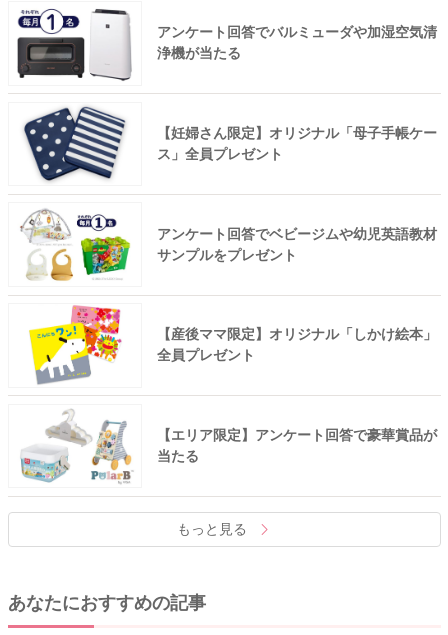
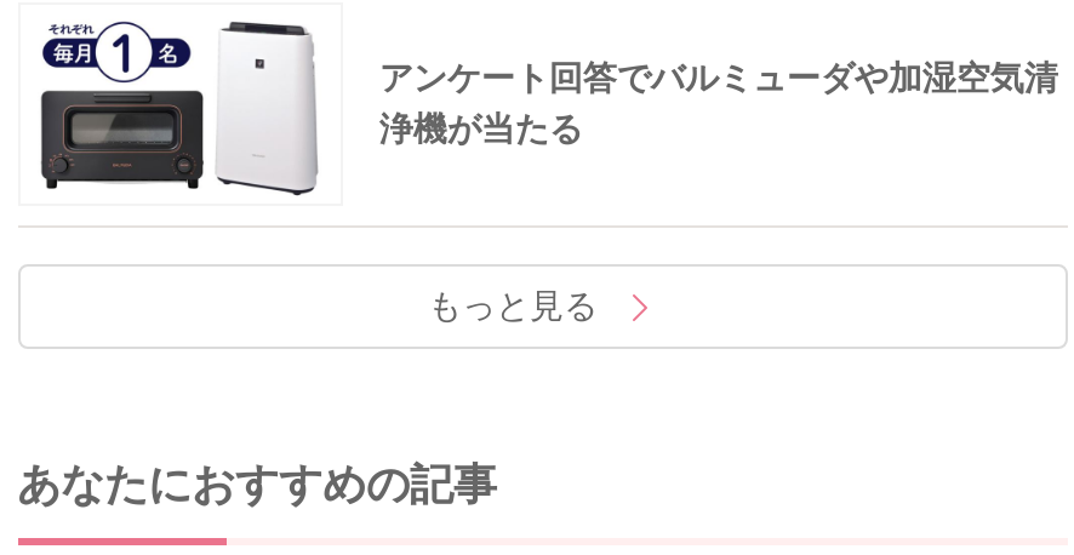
[23,106,437,182] [image] | 【妊婦さん限定】オリジナル「母子手帳ケー | ス」全員プレゼント -> none
[20,209,437,282] [image] | アンケート回答でベビージムや幼児英語教材 | サンプルをプレゼント -> none
[28,305,437,385] [image] | 【産後ママ限定】オリジナル「しかけ絵本」 | 全員プレゼント -> none
[20,409,437,483] [image] | 【エリア限定】アンケート回答で豪華賞品が | 当たる -> none

